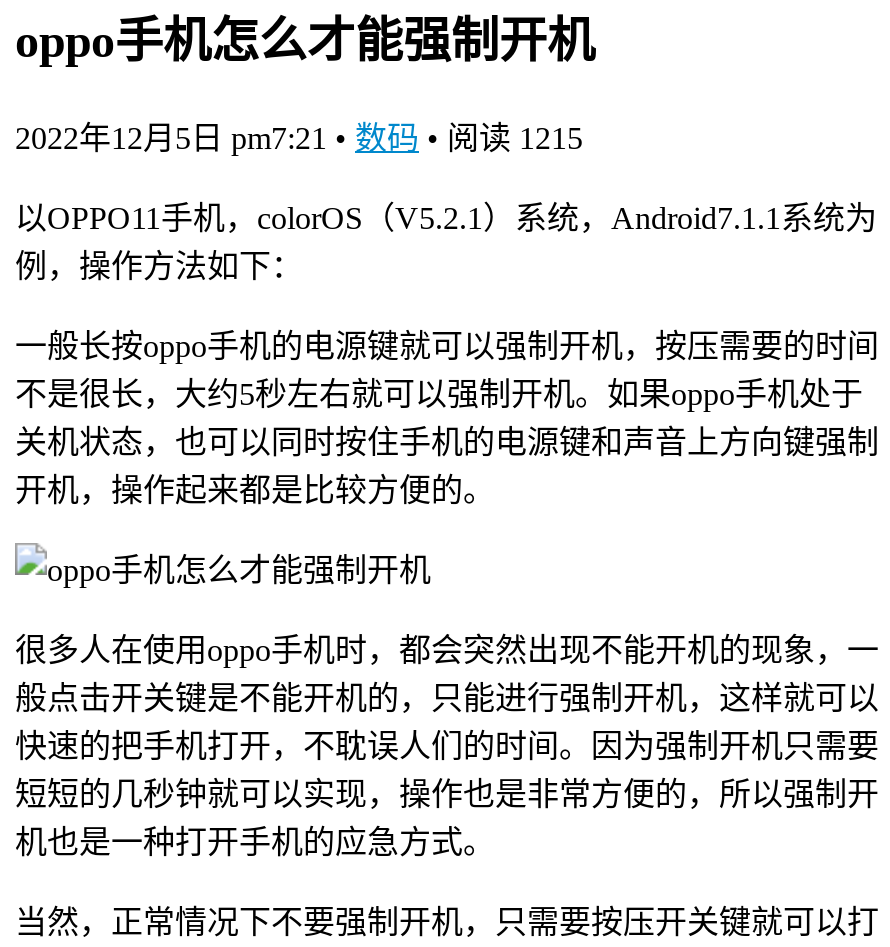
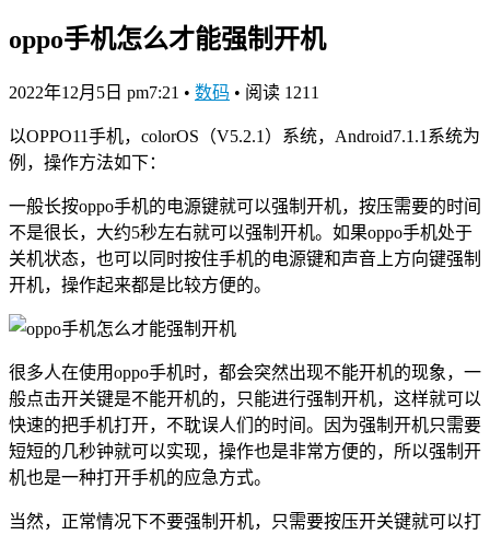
[15,121,583,155] 2022年12月5日 pm7:21 • 数码 • 阅读 1215 -> [9,83,319,102] 2022年12月5日 pm7:21 • 数码 • 阅读 1211

